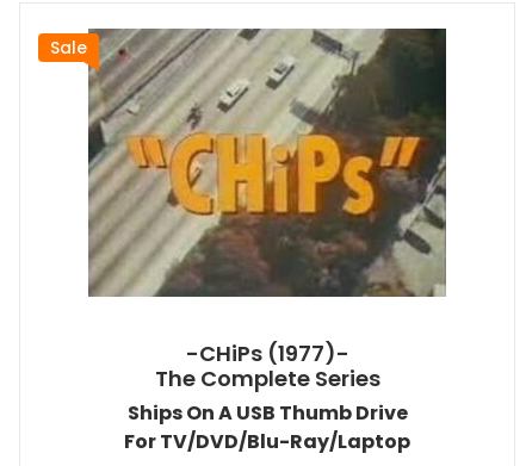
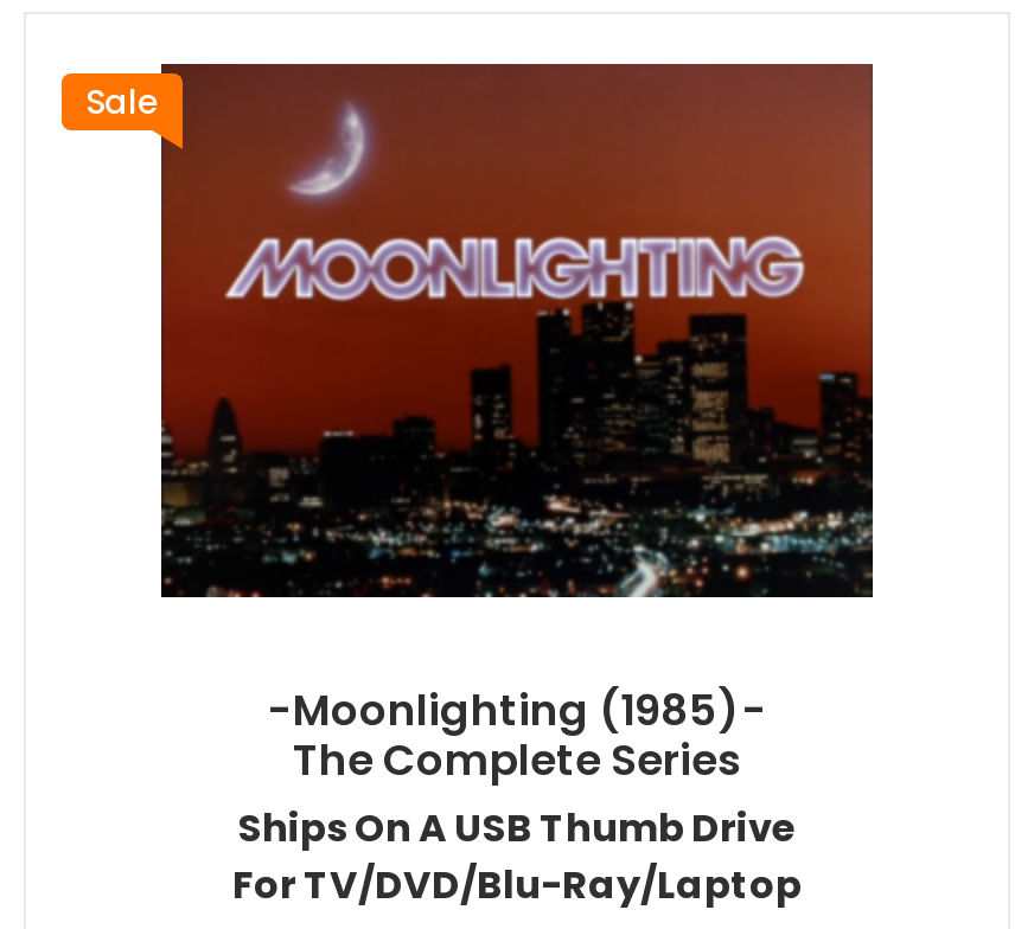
[87,29,447,368] [image] | -CHiPs (1977)- -> [159,62,875,739] [image] | -Moonlighting (1985)-

